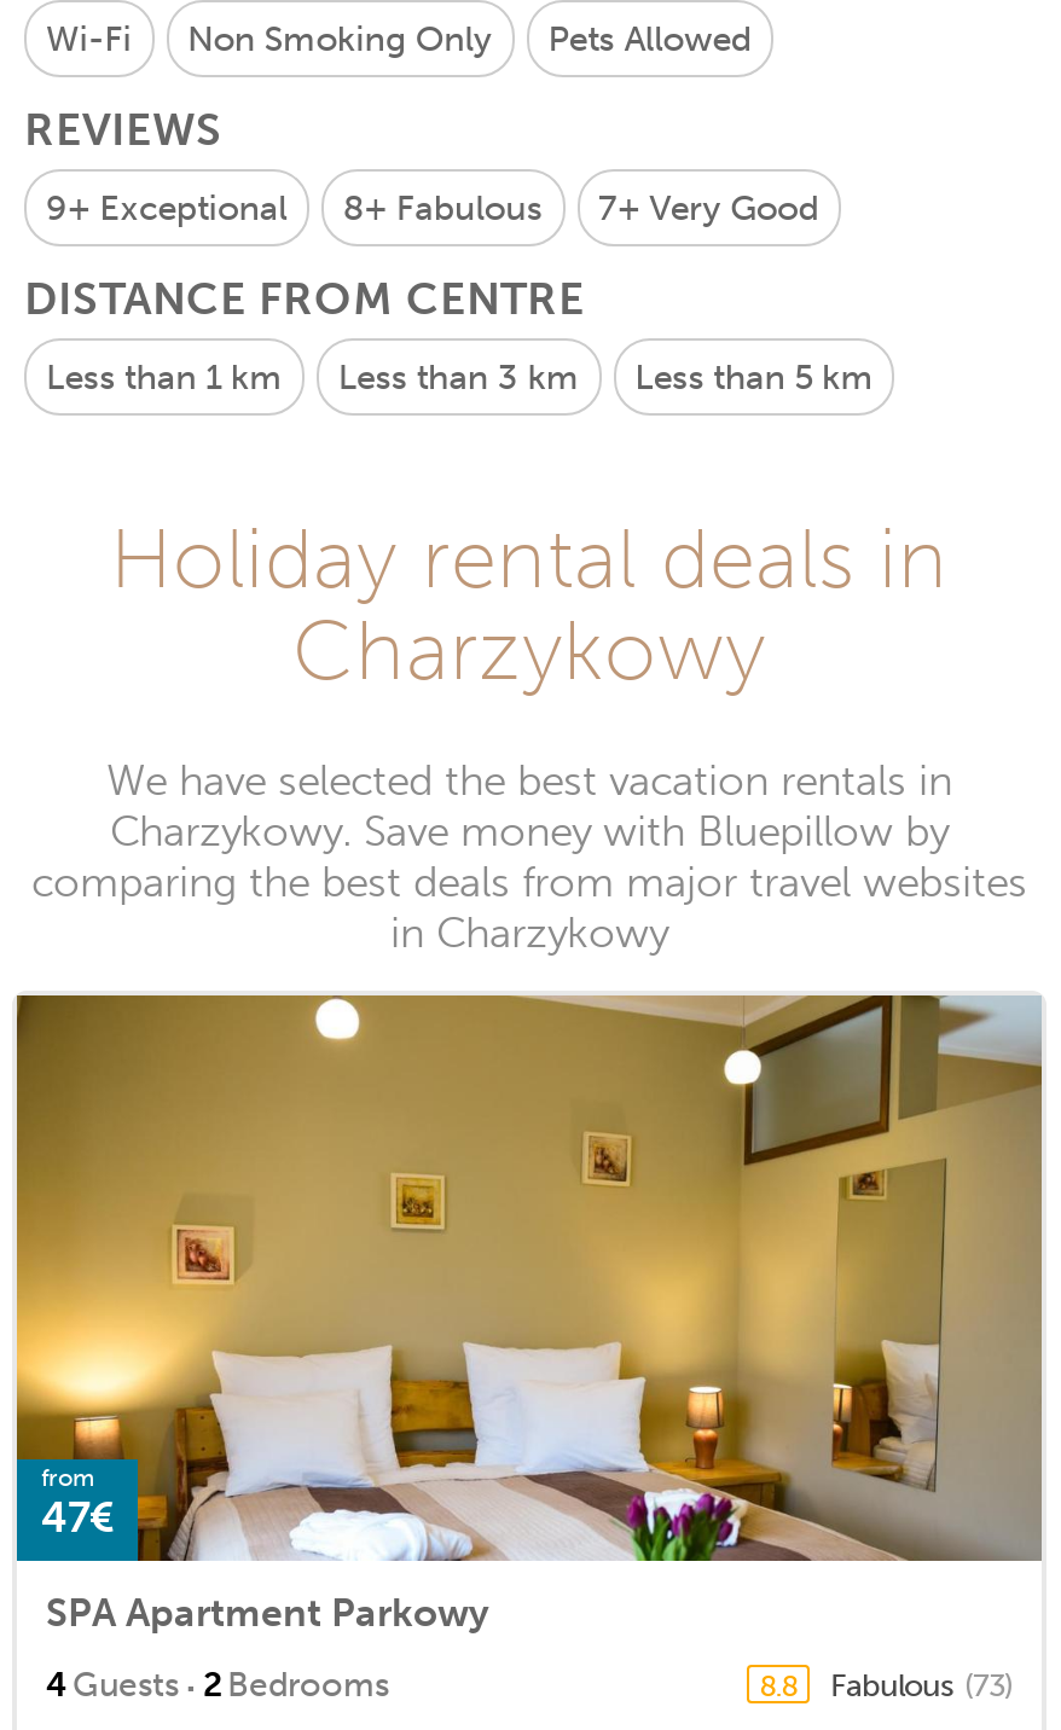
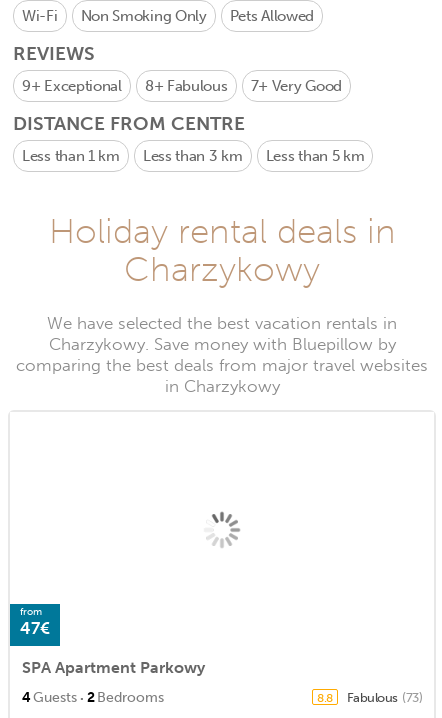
[15,993,1044,1563] [image] -> none

